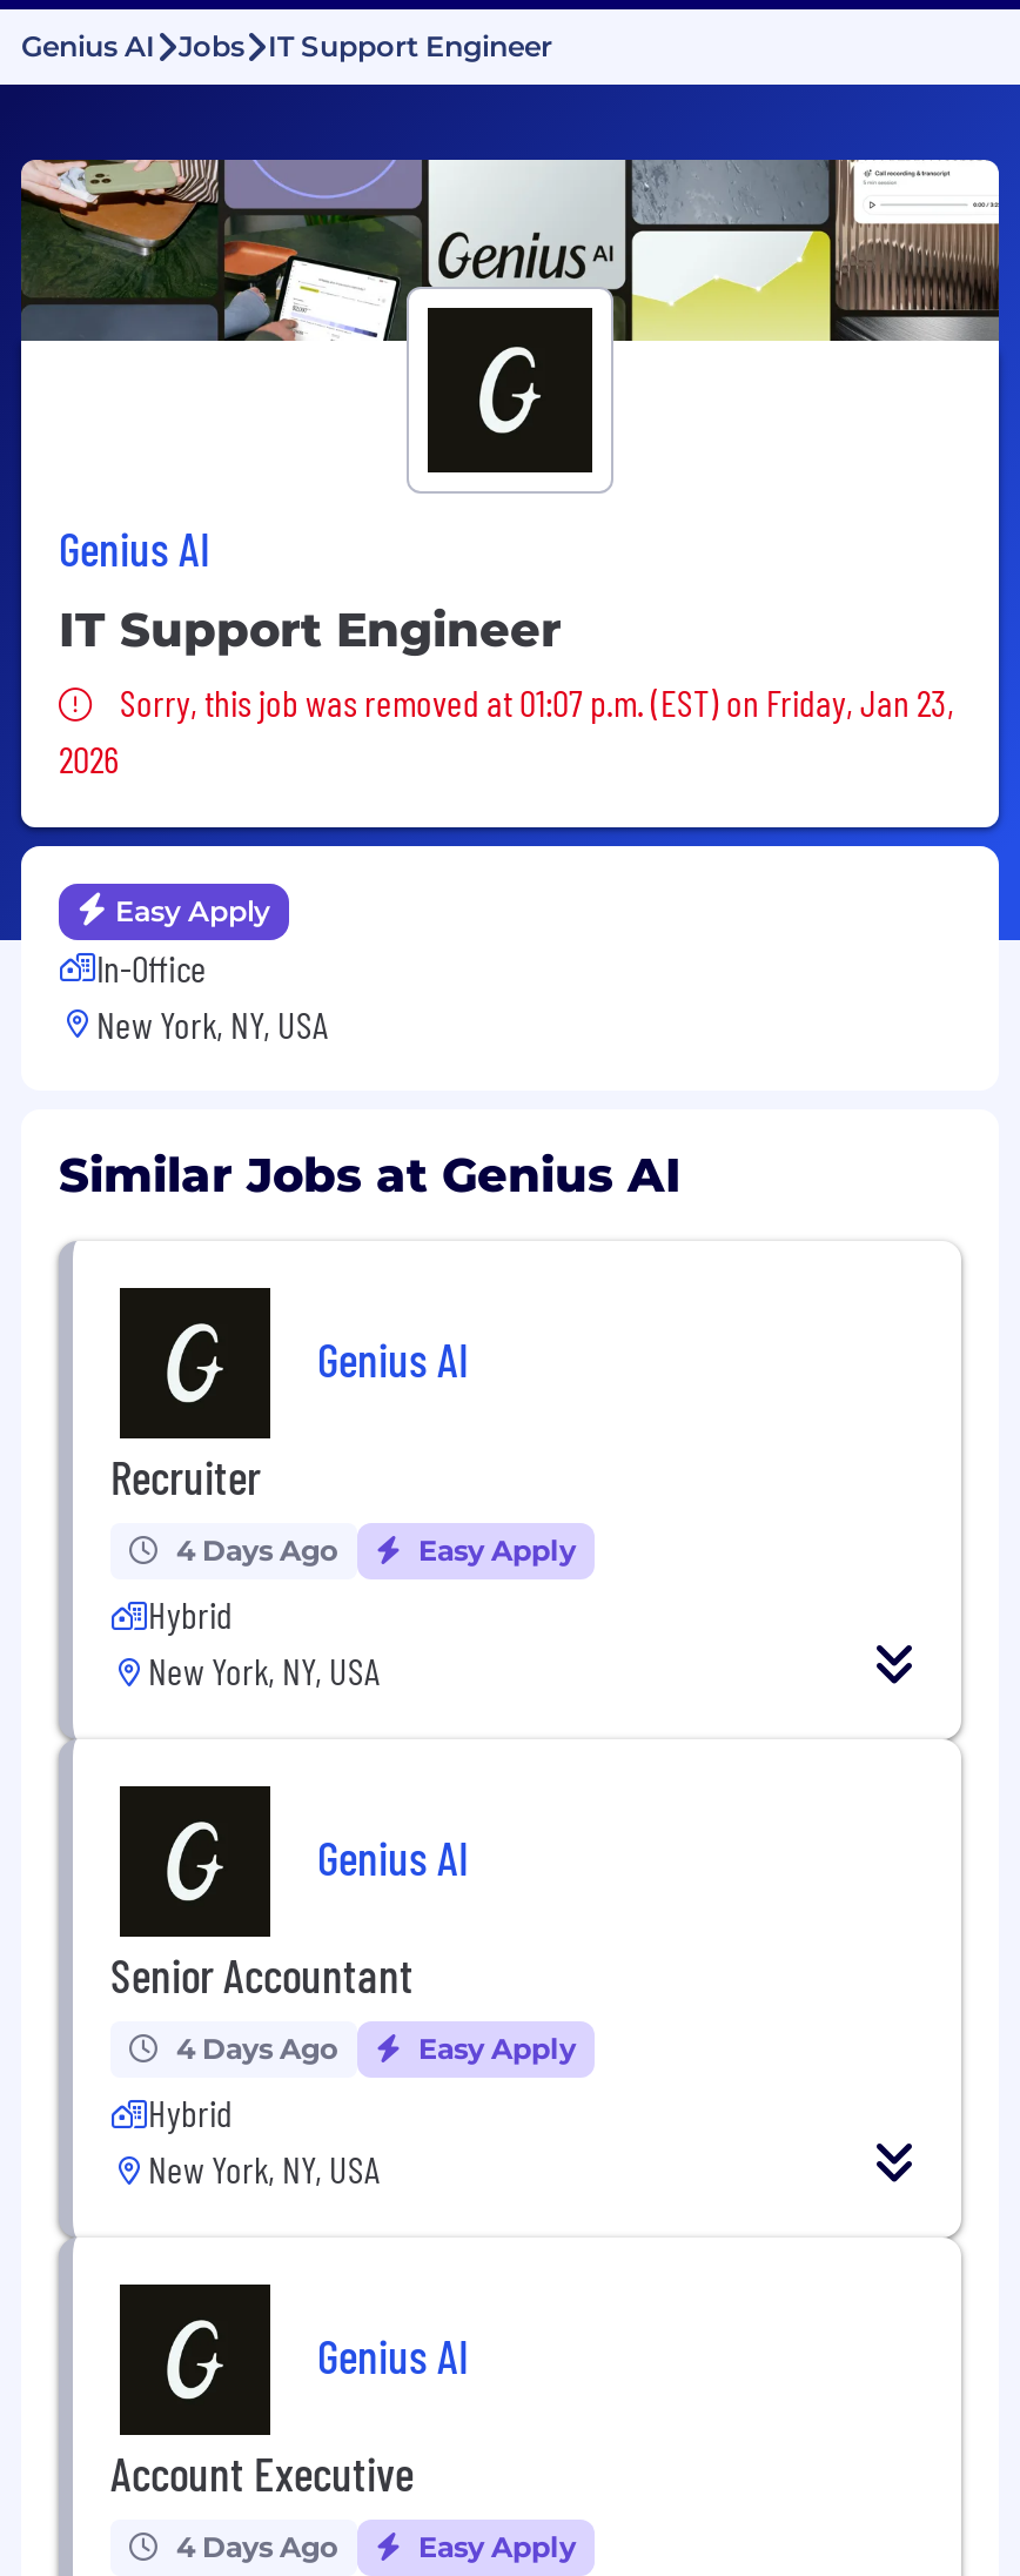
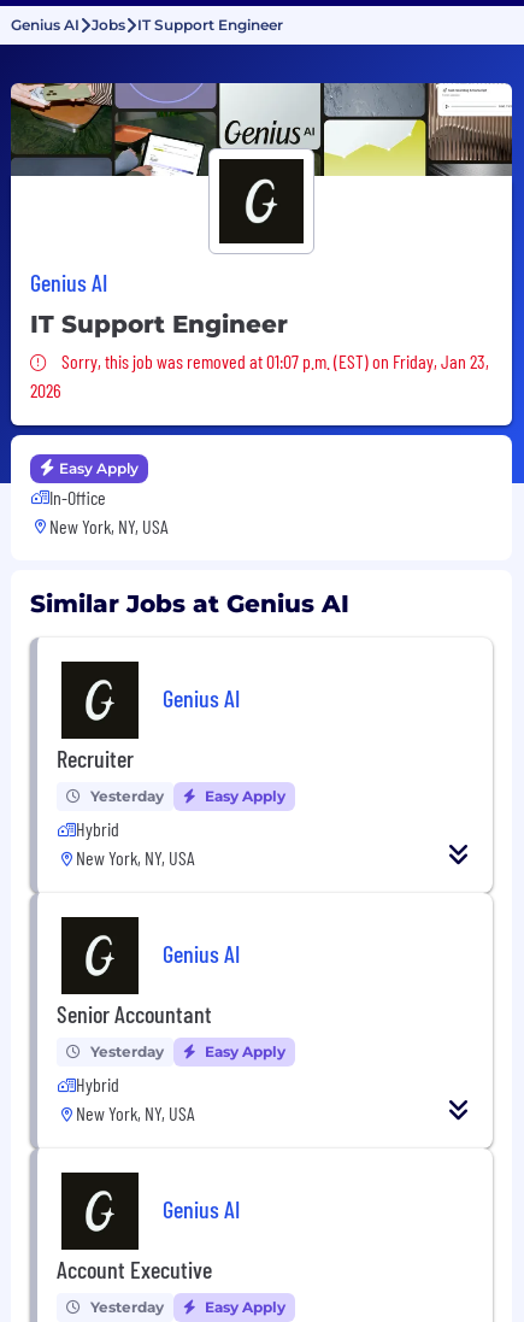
[176,1531,338,1567] 4 Days Ago -> [90,786,164,805] Yesterday
[176,2030,338,2065] 4 Days Ago -> [90,1042,164,1060] Yesterday
[176,2528,338,2563] 4 Days Ago -> [90,1297,164,1315] Yesterday

